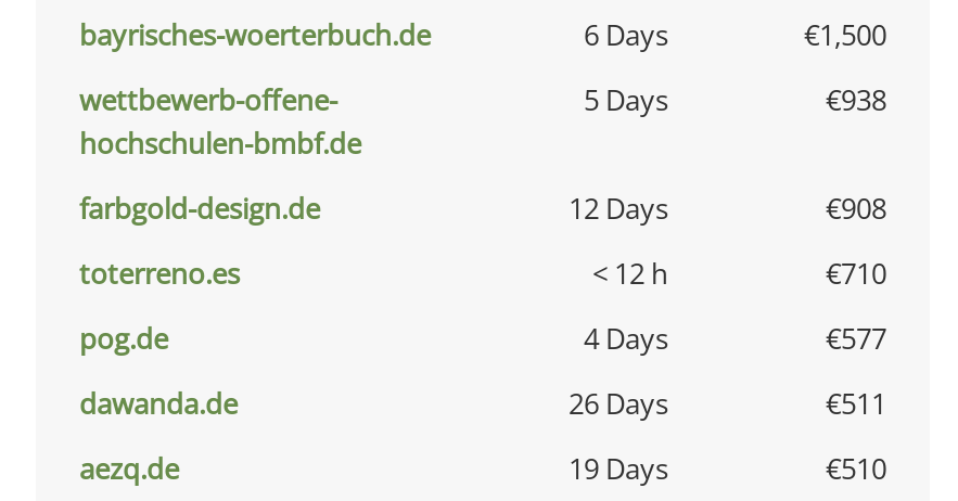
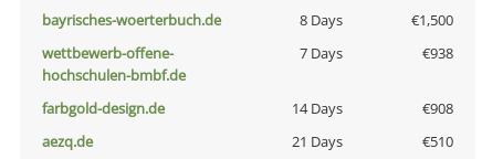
[584,14,668,53] 6 Days -> [299,9,342,29] 8 Days
[584,79,668,118] 5 Days -> [299,43,342,62] 7 Days
[569,188,668,227] 12 Days -> [291,98,342,118] 14 Days
[79,253,886,422] toterreno.es | < 12 h | €710 | pog.de | 4 Days | €577 | dawanda.de | 26 Days | €511 -> none
[569,448,668,487] 19 Days -> [291,131,342,151] 21 Days

